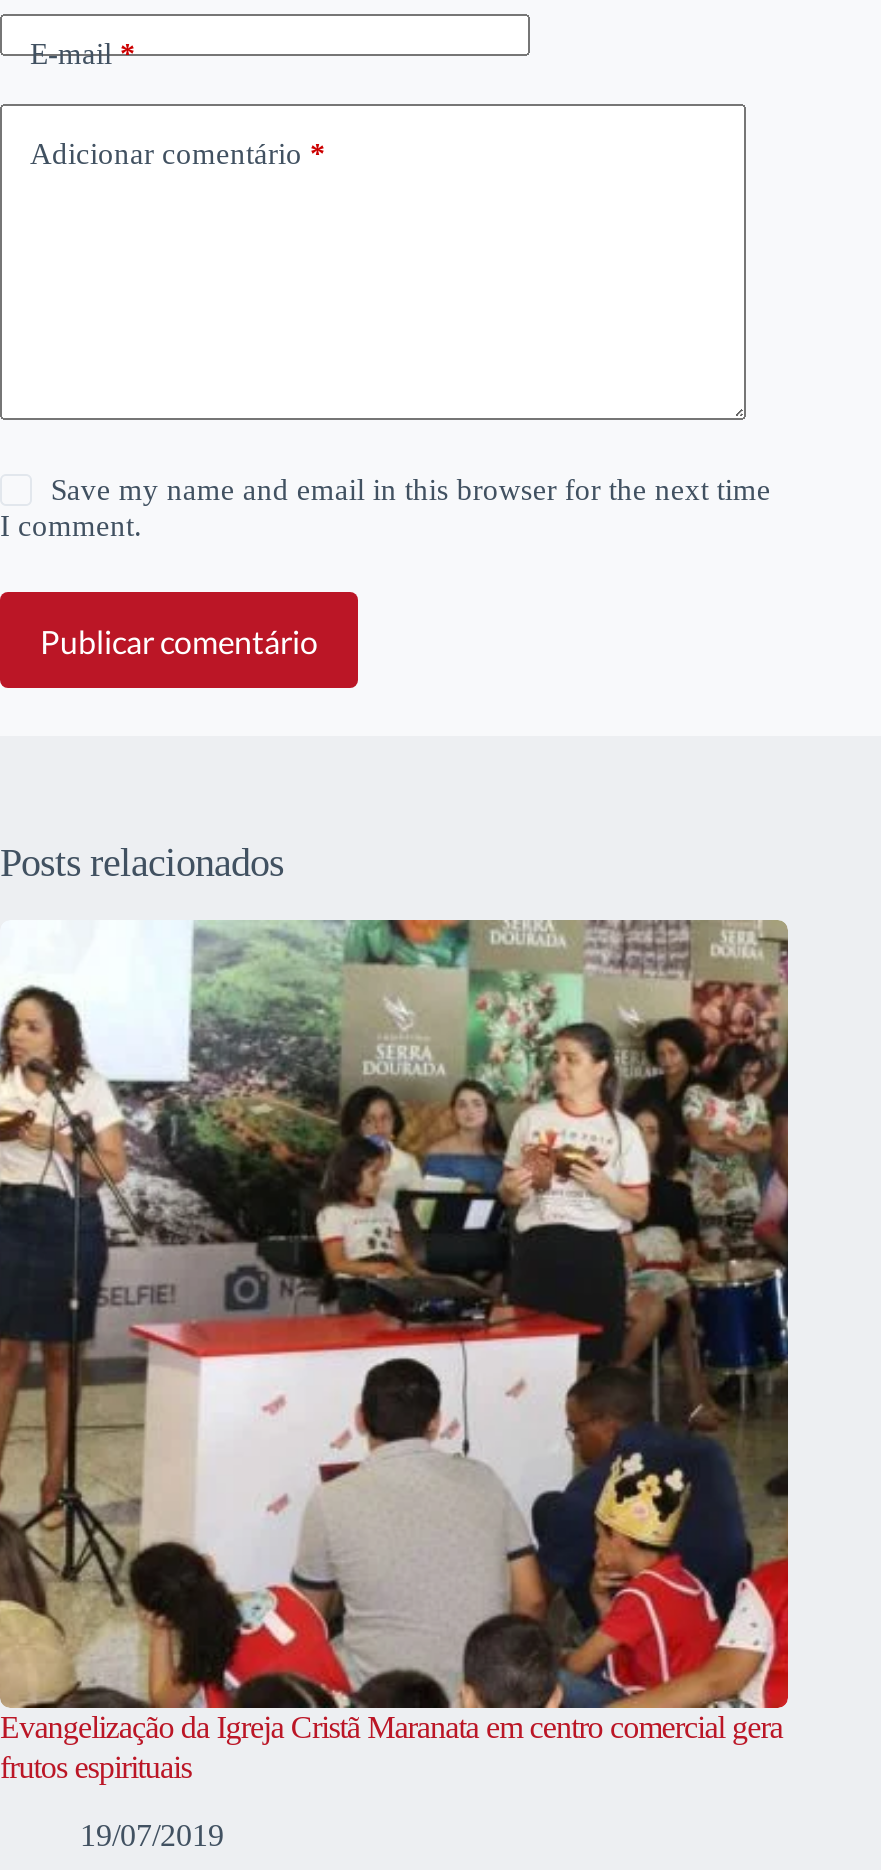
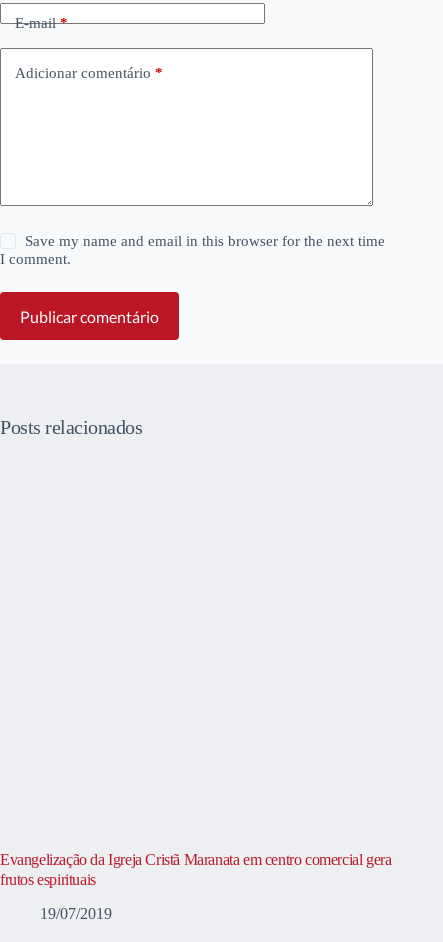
[6,918,790,1706] [image] -> none

